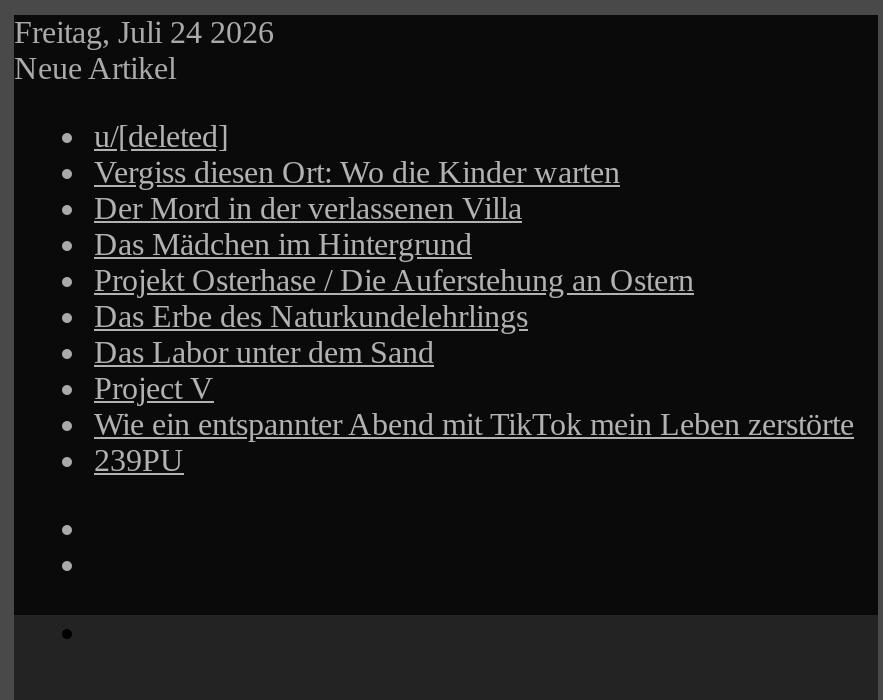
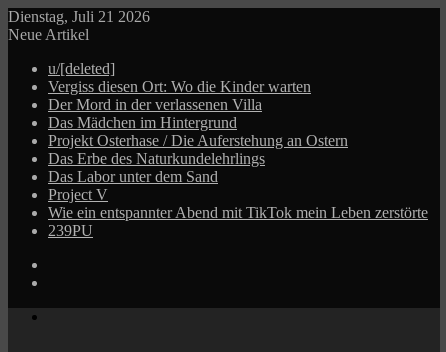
[14,15,274,49] Freitag, Juli 24 2026 -> [8,8,150,25] Dienstag, Juli 21 2026

